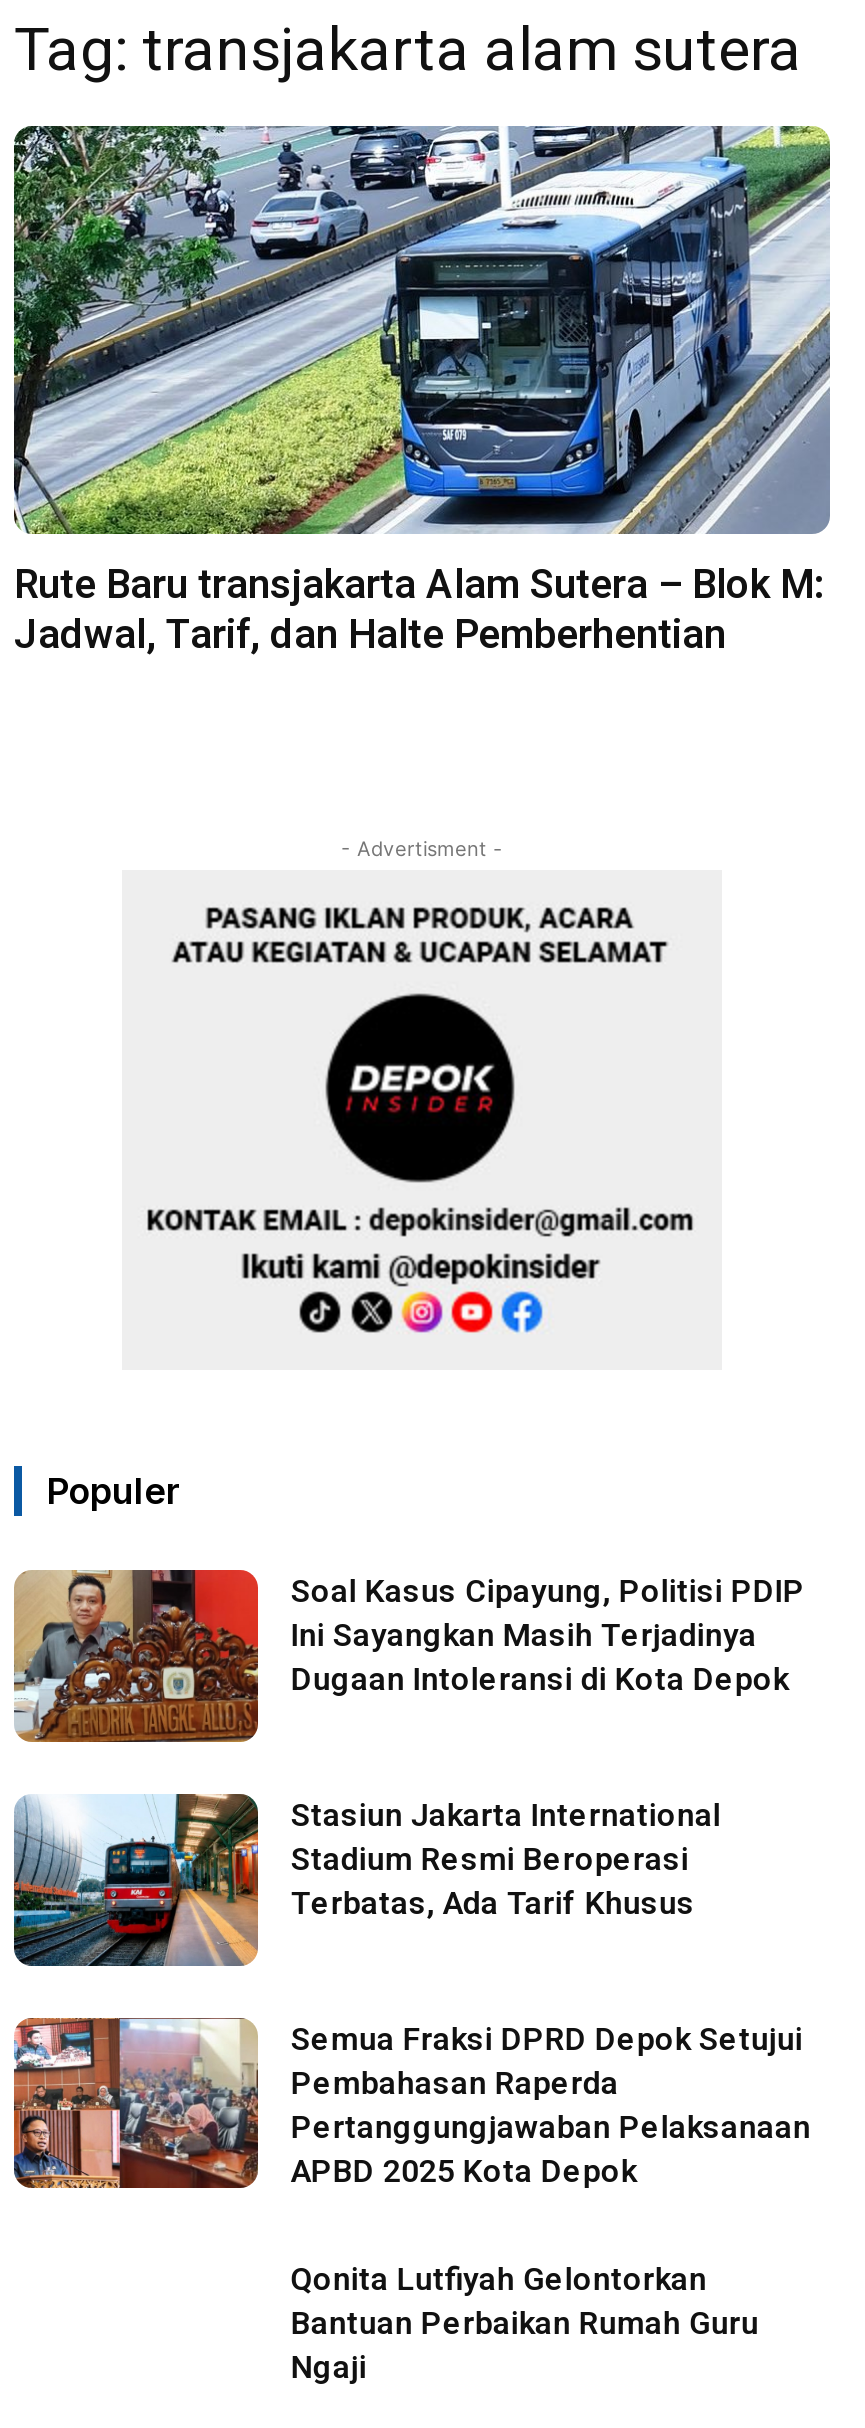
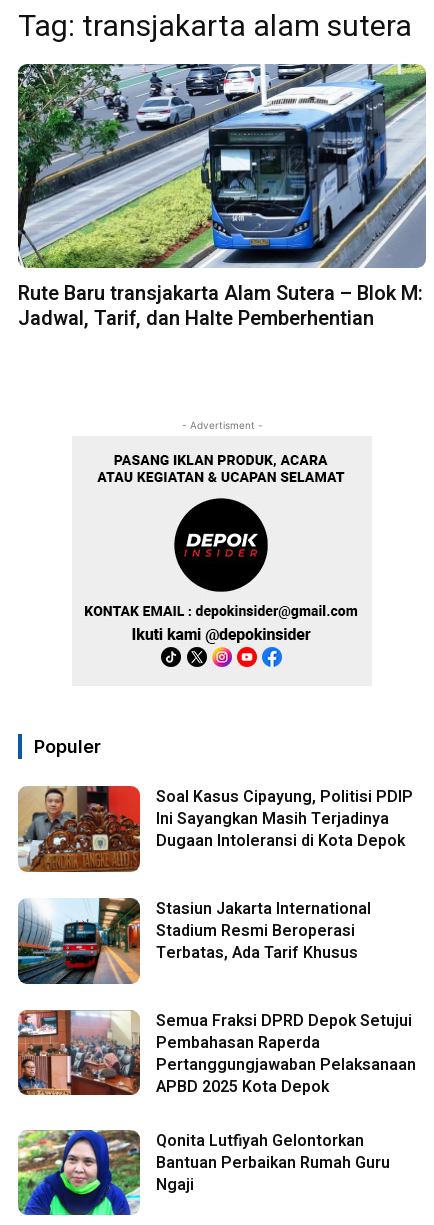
none -> [17,1129,141,1216] [image]

